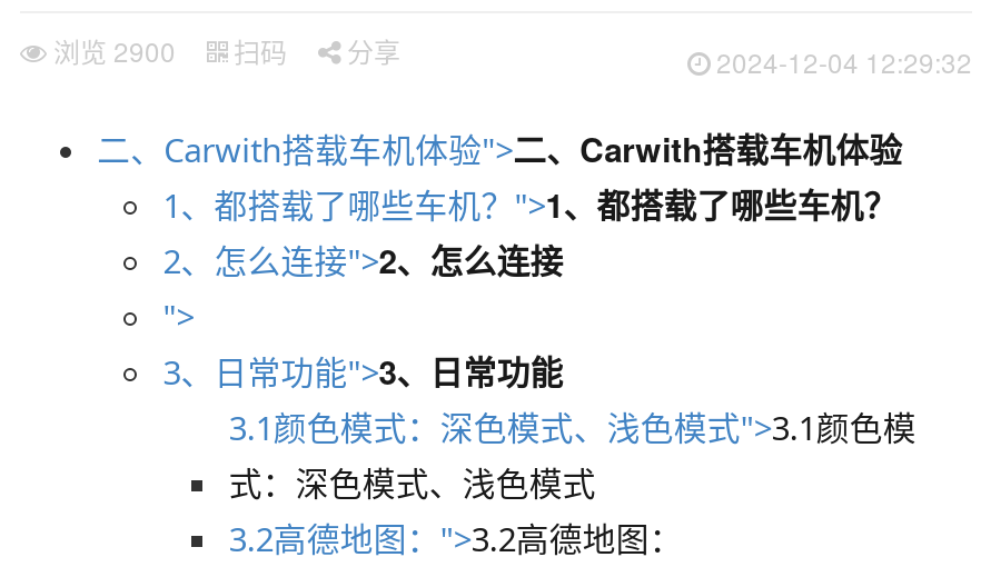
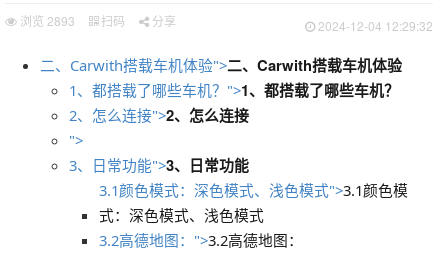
[47,31,400,69] 浏览2900 扫码 分享 -> [17,12,176,29] 浏览2893 扫码 分享

